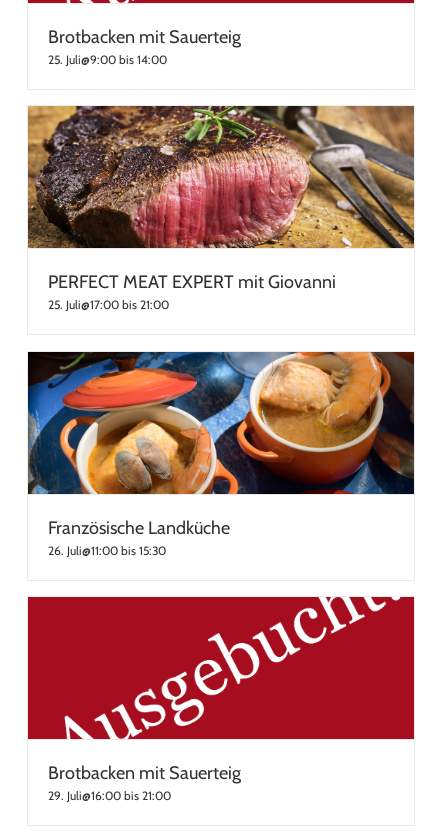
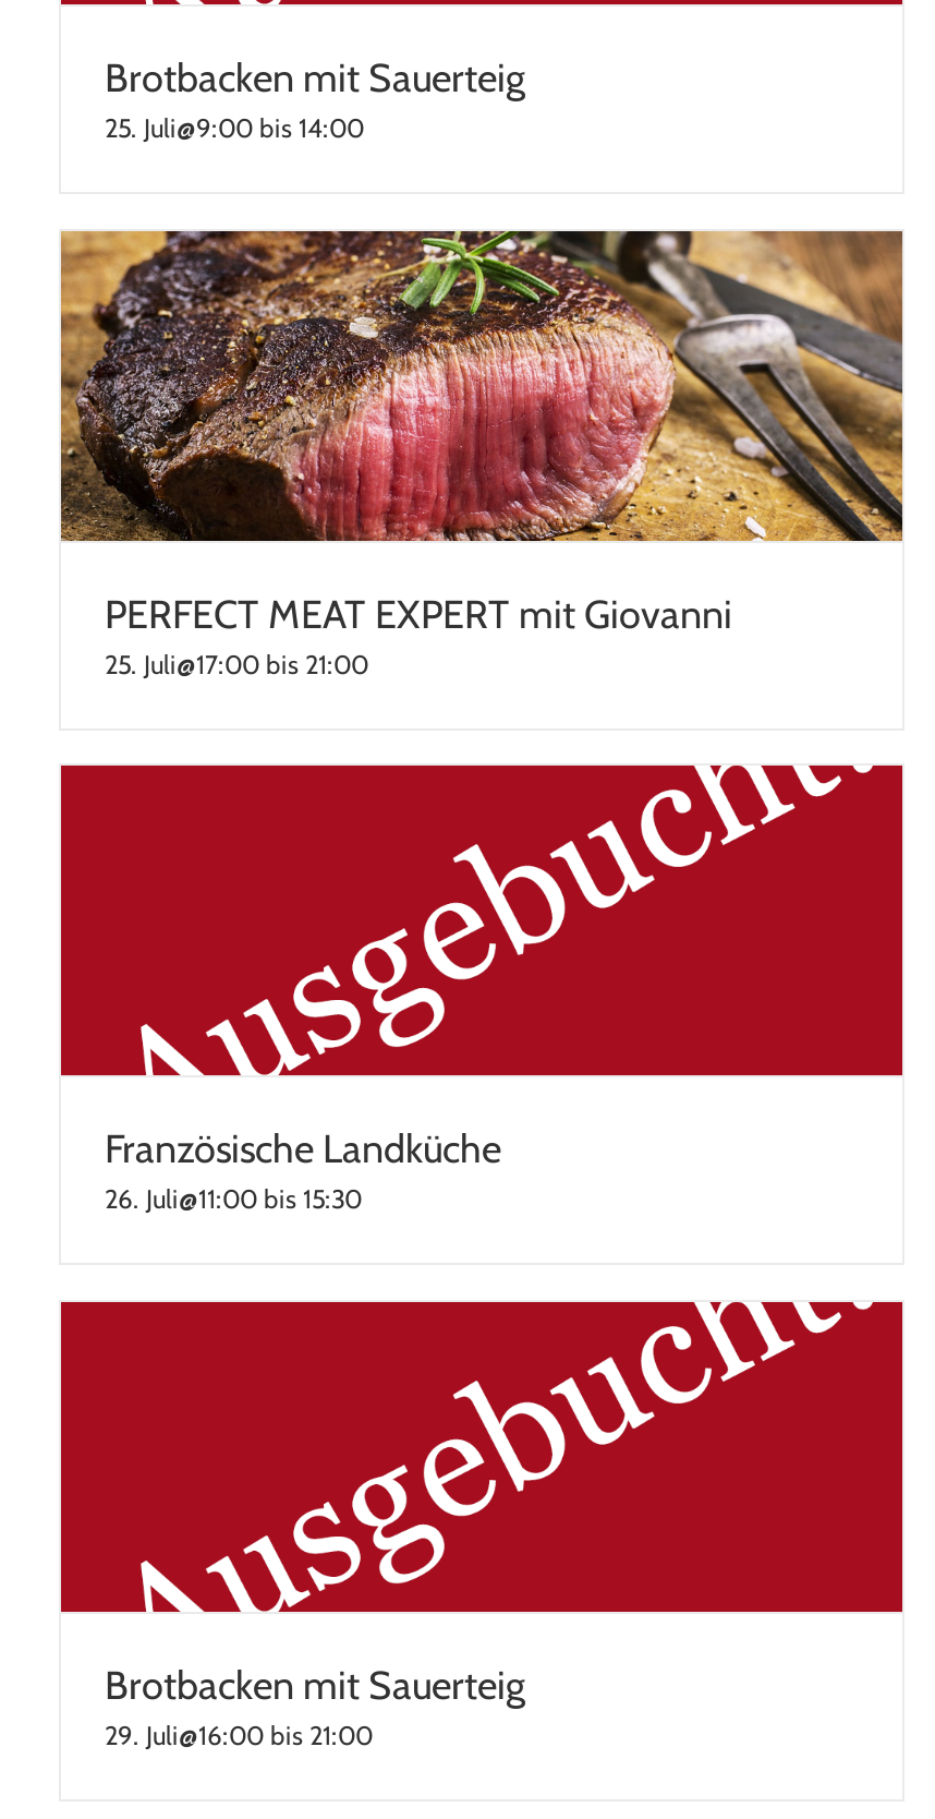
[27,351,415,495] [image] -> [59,763,904,1077] [image]

